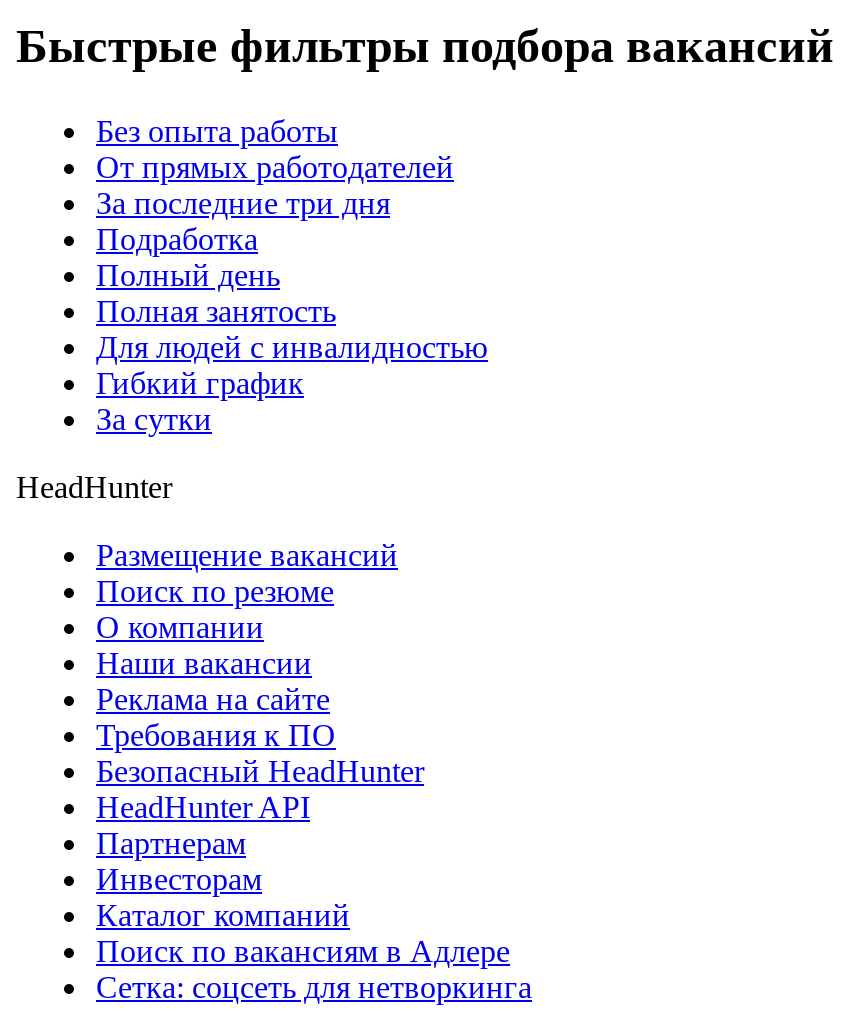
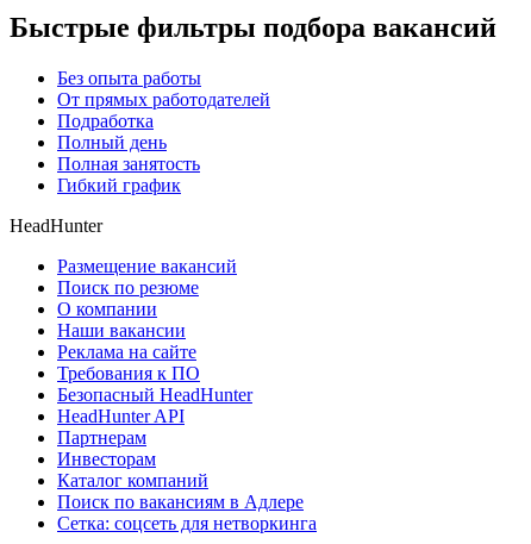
[96,186,390,220] За последние три дня -> none
[96,330,488,364] Для людей с инвалидностью -> none
[96,402,212,436] За сутки -> none

